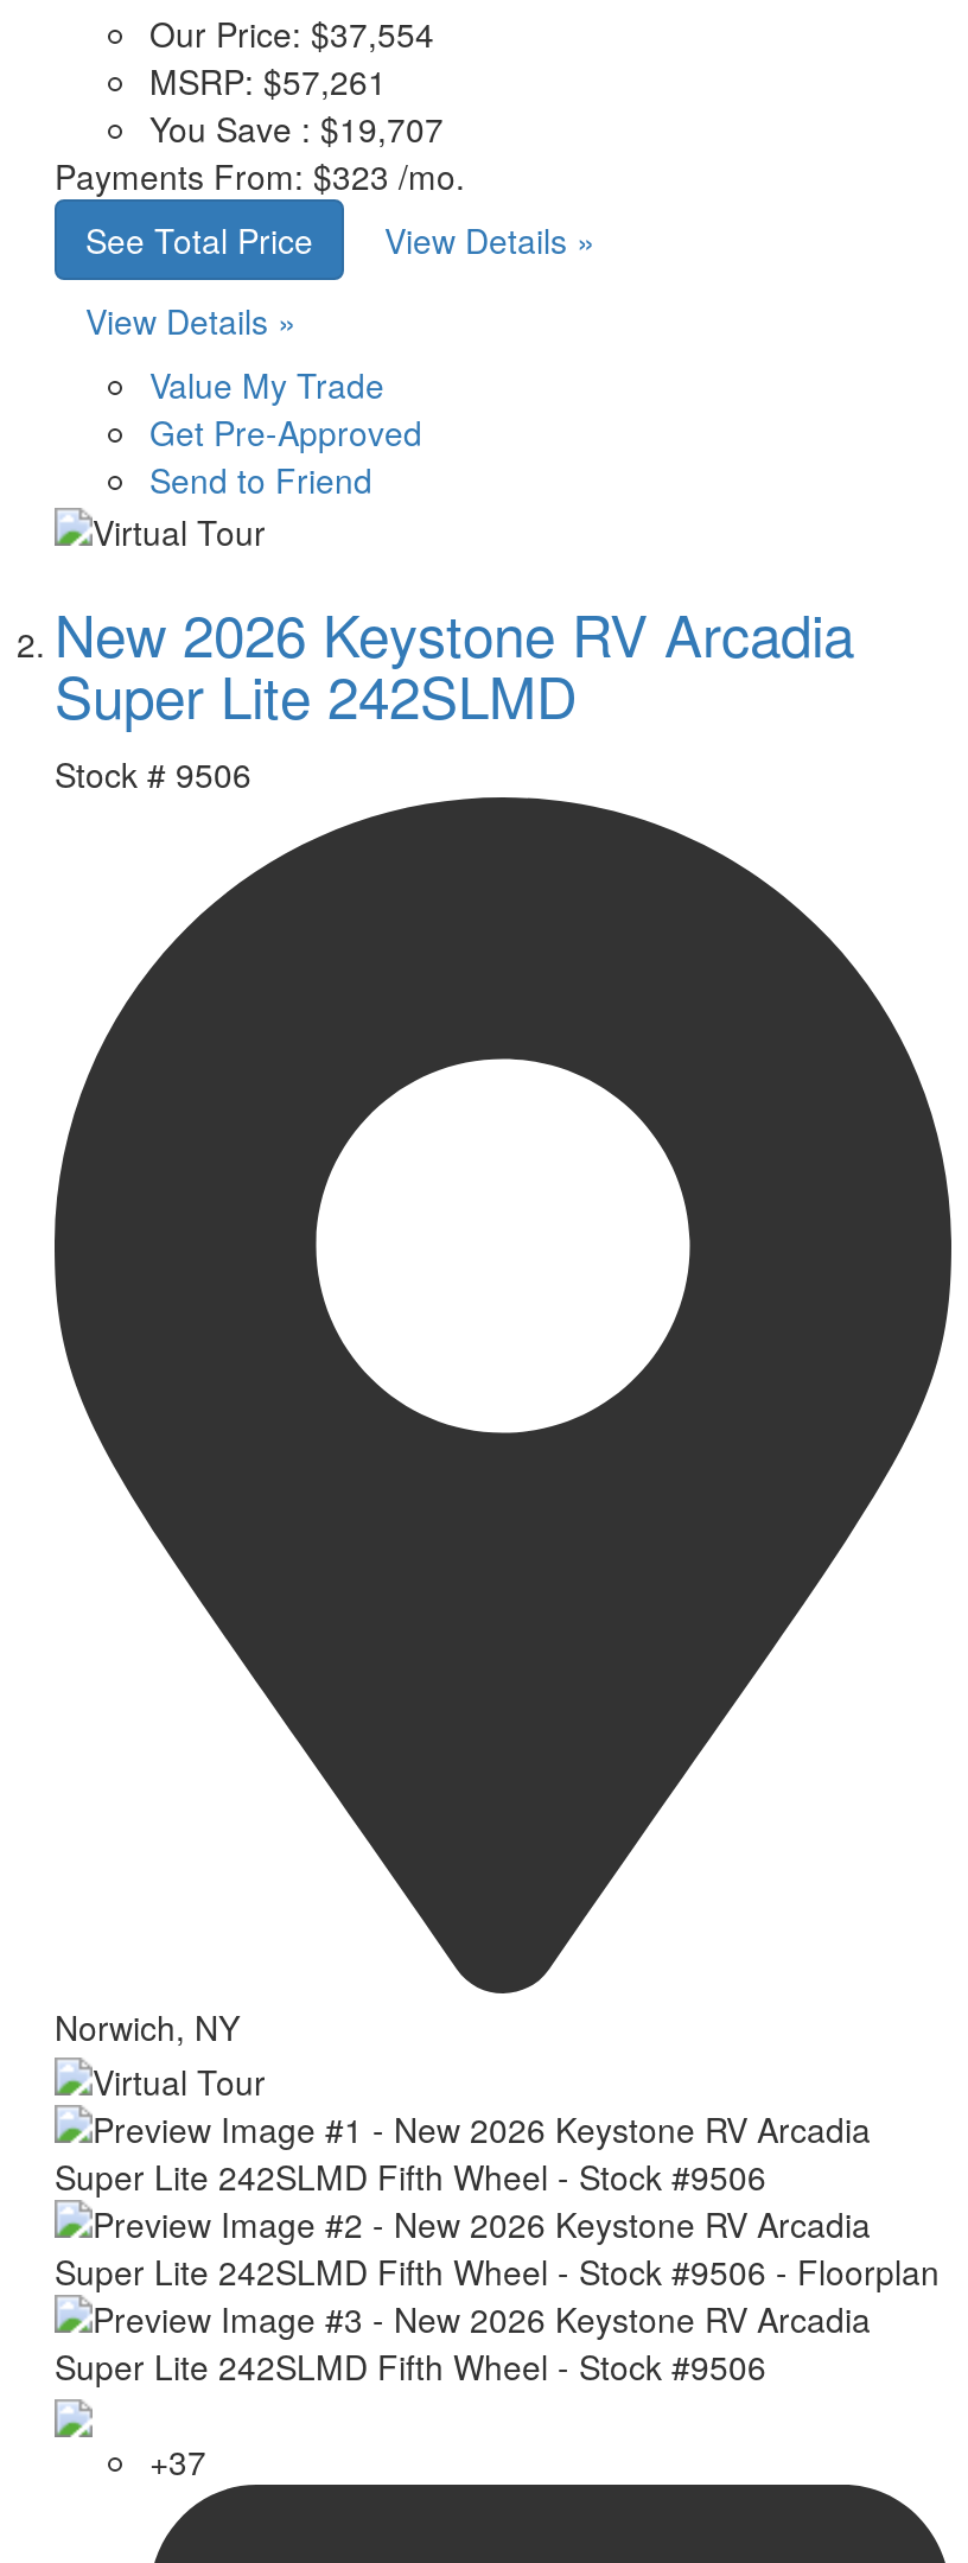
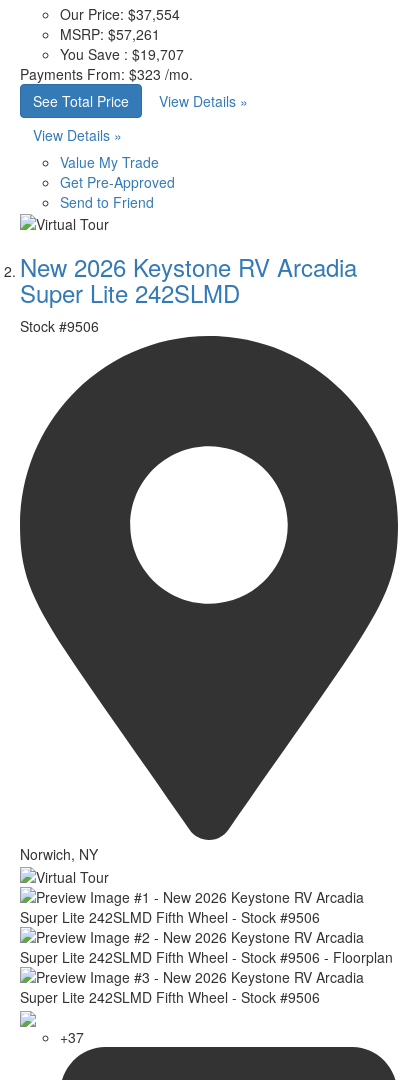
[55,751,251,799] Stock # 9506 -> [20,316,99,336] Stock #9506

